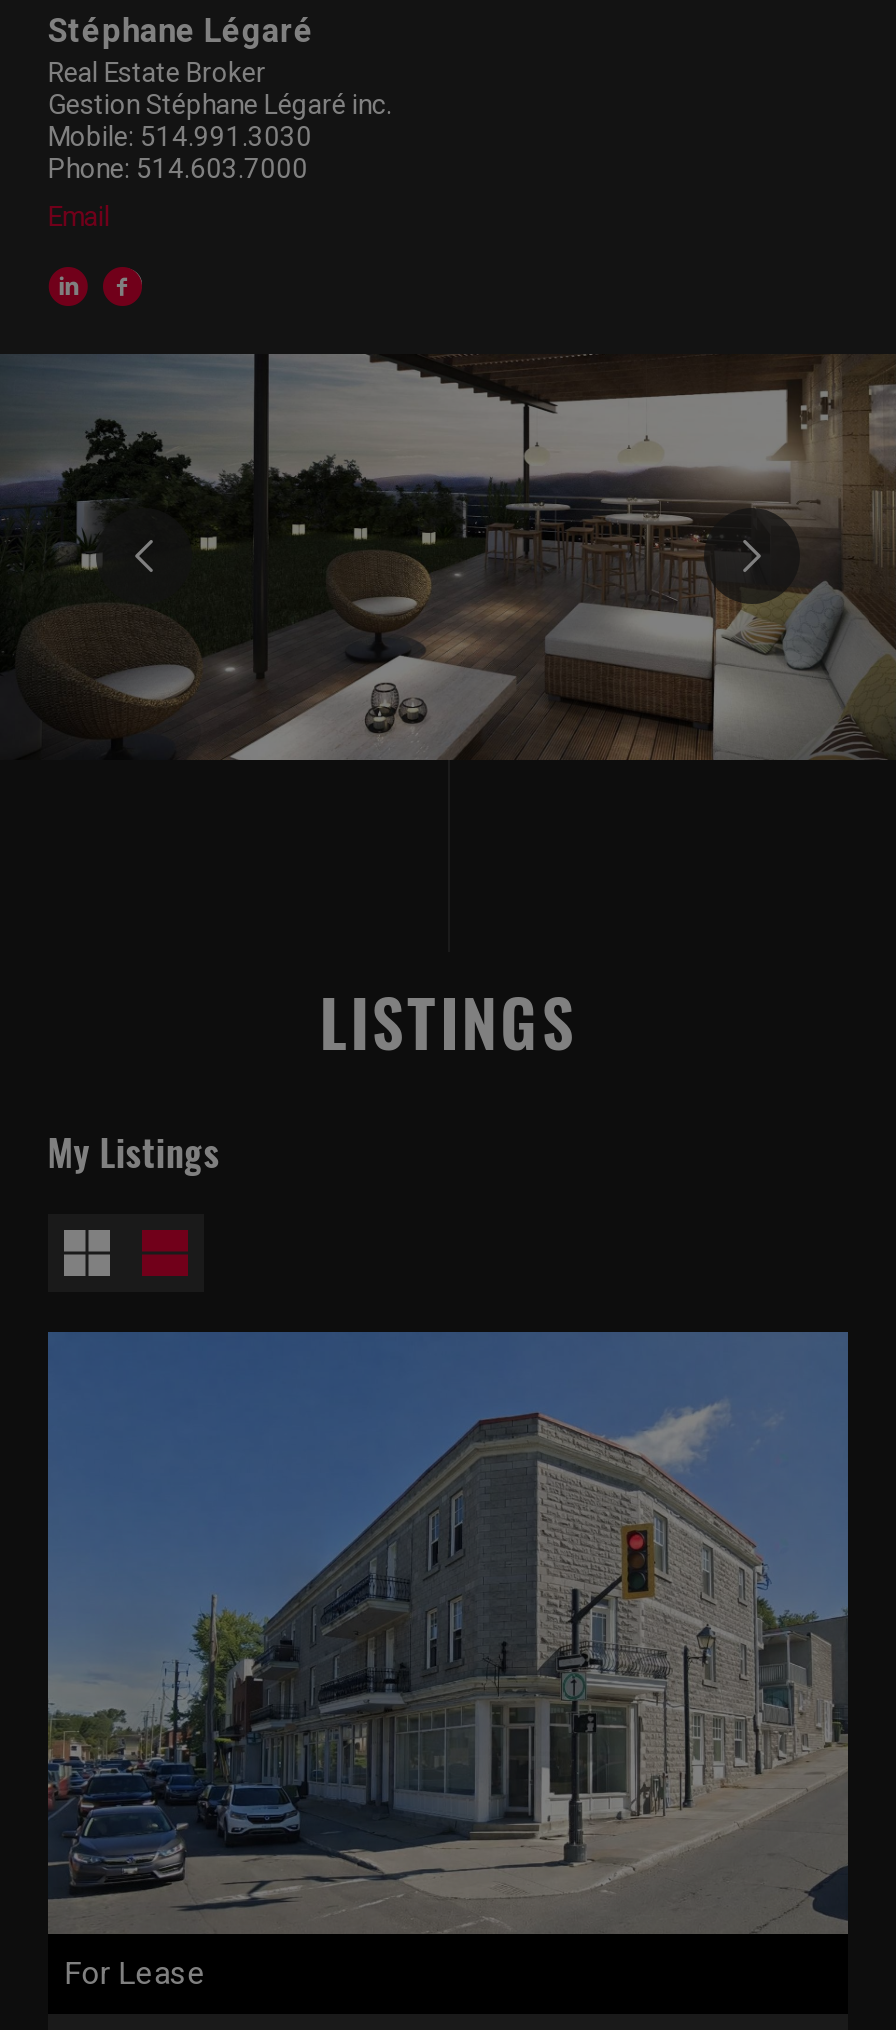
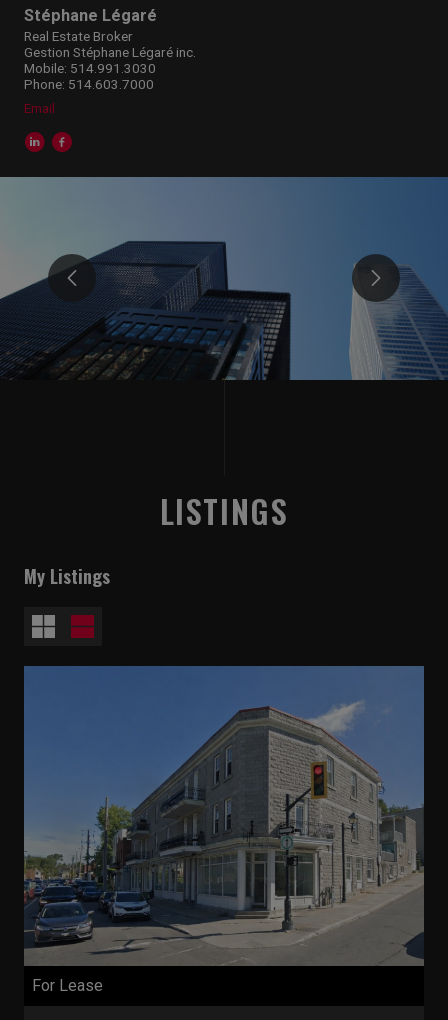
[6,354,890,762] [image] -> [3,176,445,381] [image]

